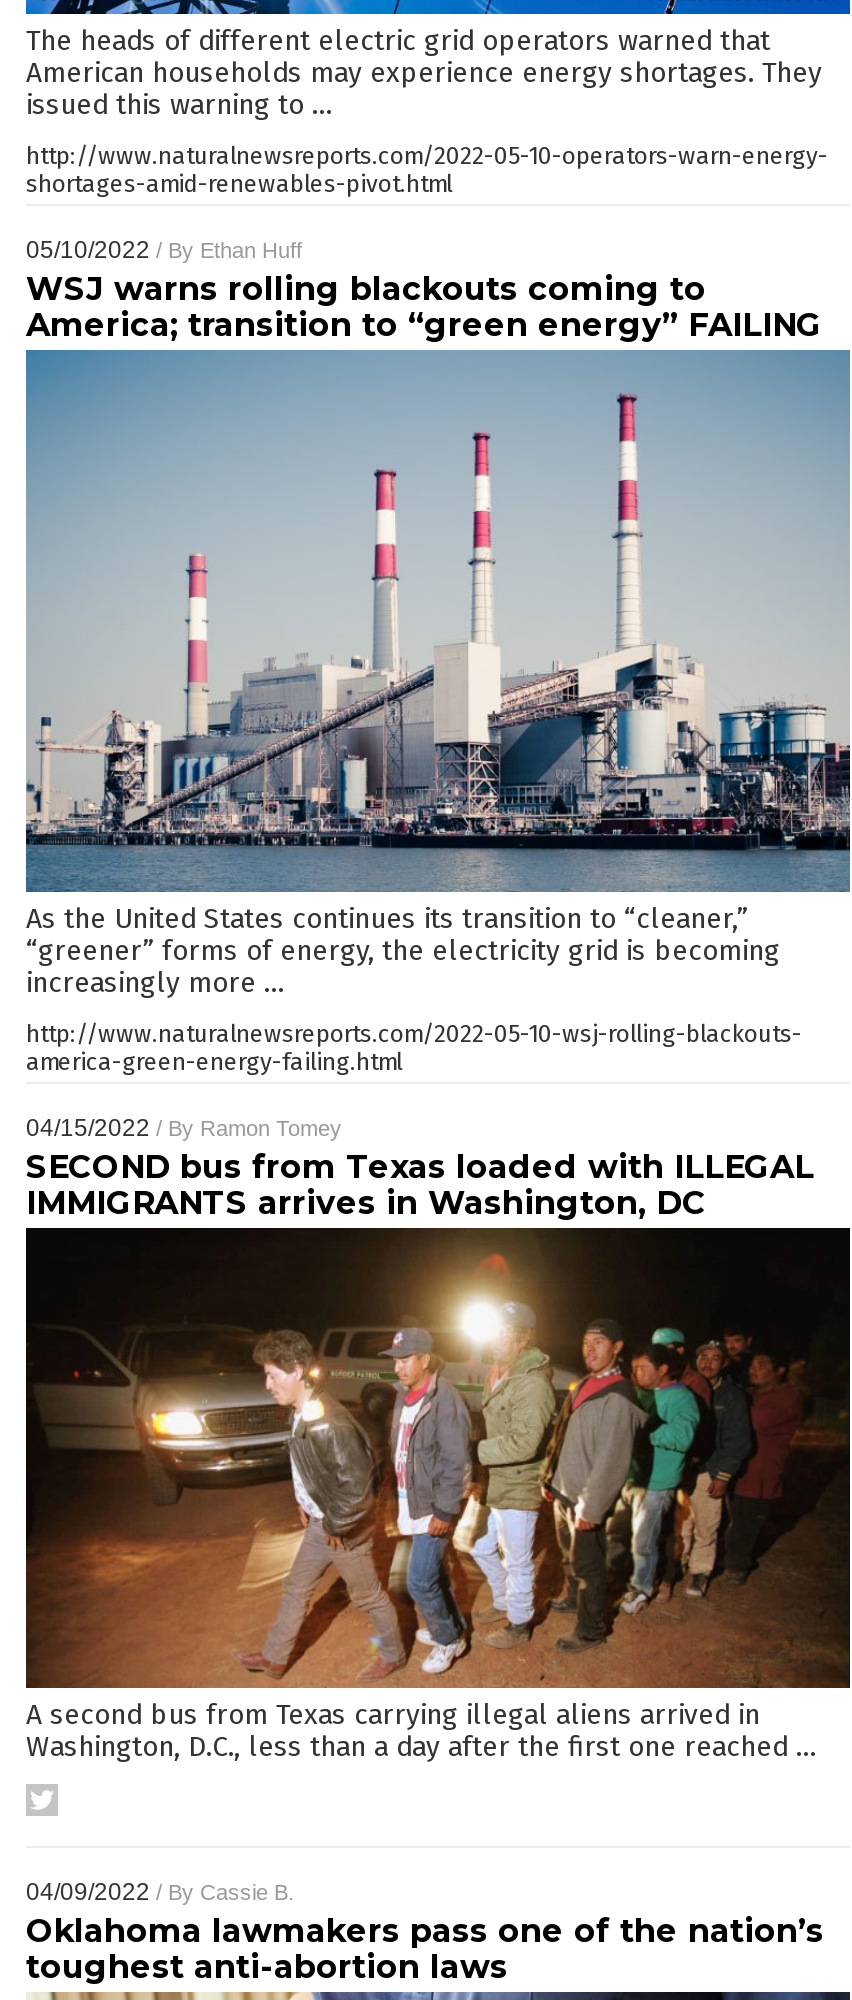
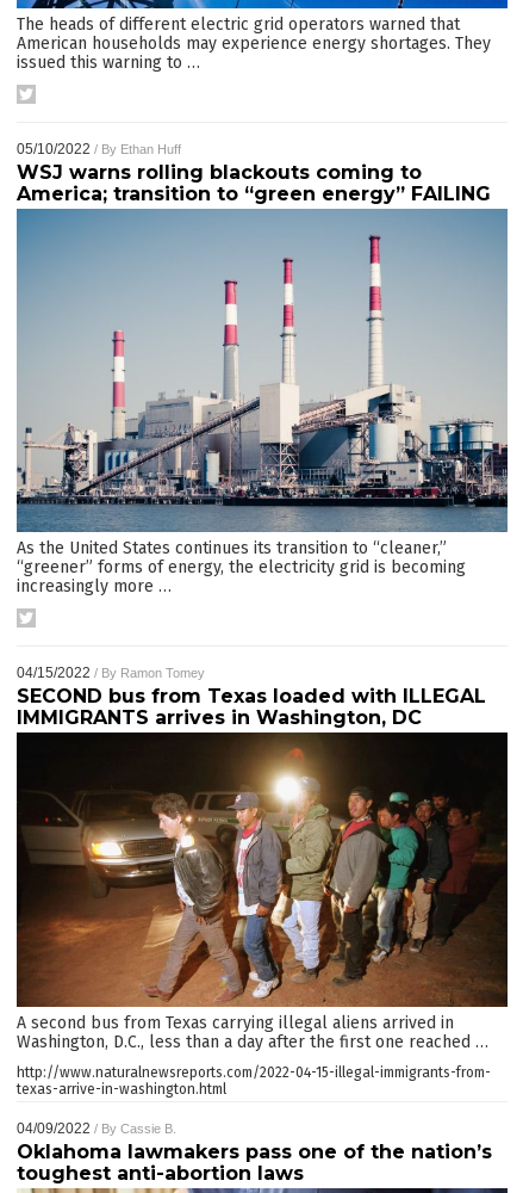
[26,142,828,198] http://www.naturalnewsreports.com/2022-05-10-operators-warn-energy- | shortages-amid-renewables-pivot.html -> none
[26,1020,802,1076] http://www.naturalnewsreports.com/2022-05-10-wsj-rolling-blackouts- | america-green-energy-failing.html -> none
none -> [17,1064,491,1098] http://www.naturalnewsreports.com/2022-04-15-illegal-immigrants-from- | texas-arrive-in-washington.html

